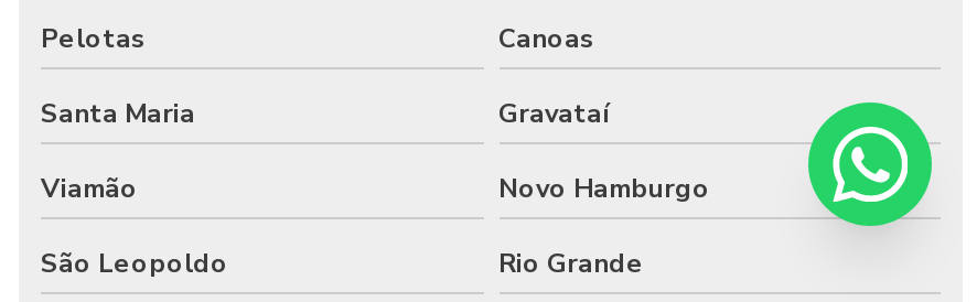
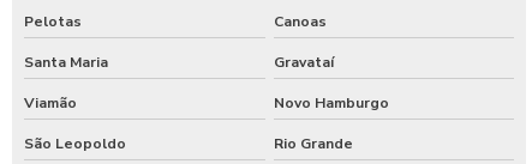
[806,100,934,230] [image] -> none

